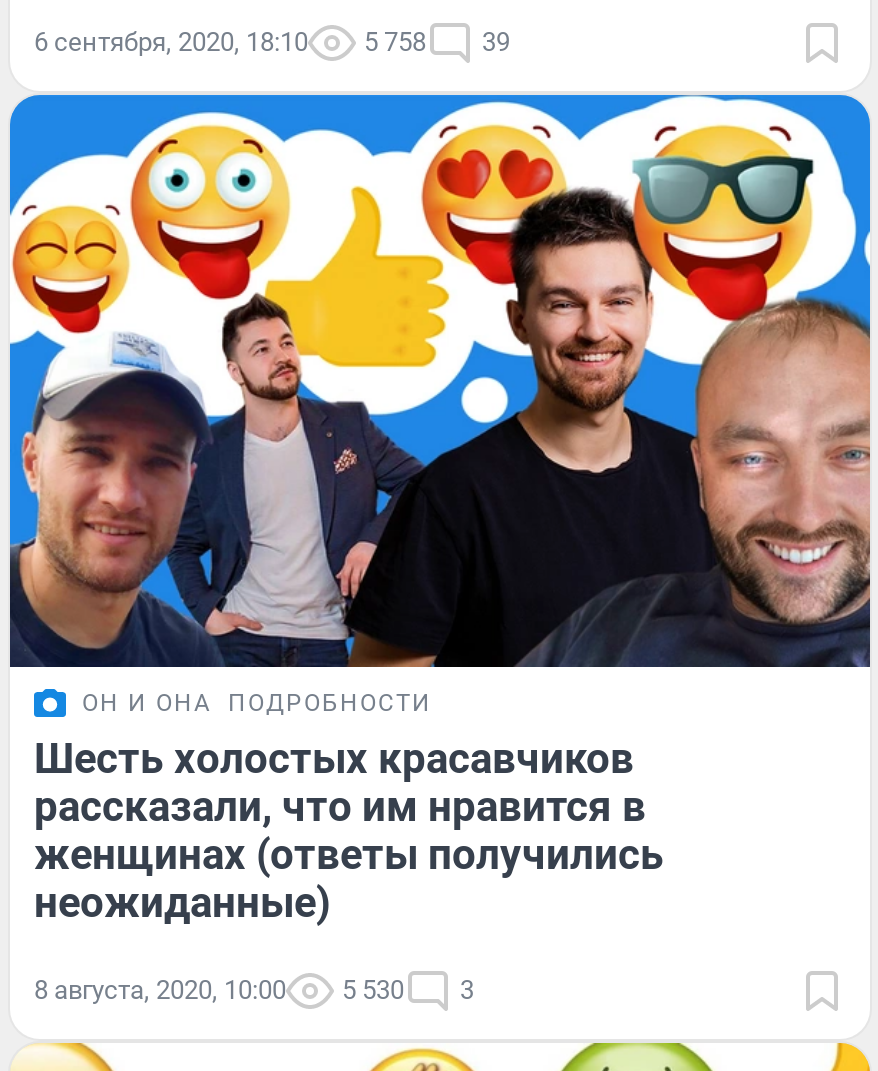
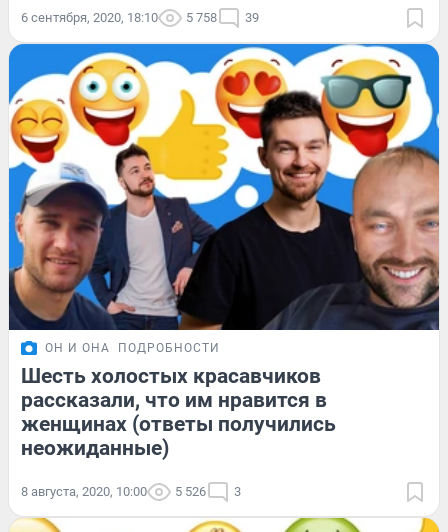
[34,975,474,1005] 8 августа, 2020, 10:00 5 530 3 -> [21,484,241,499] 8 августа, 2020, 10:00 5 526 3

